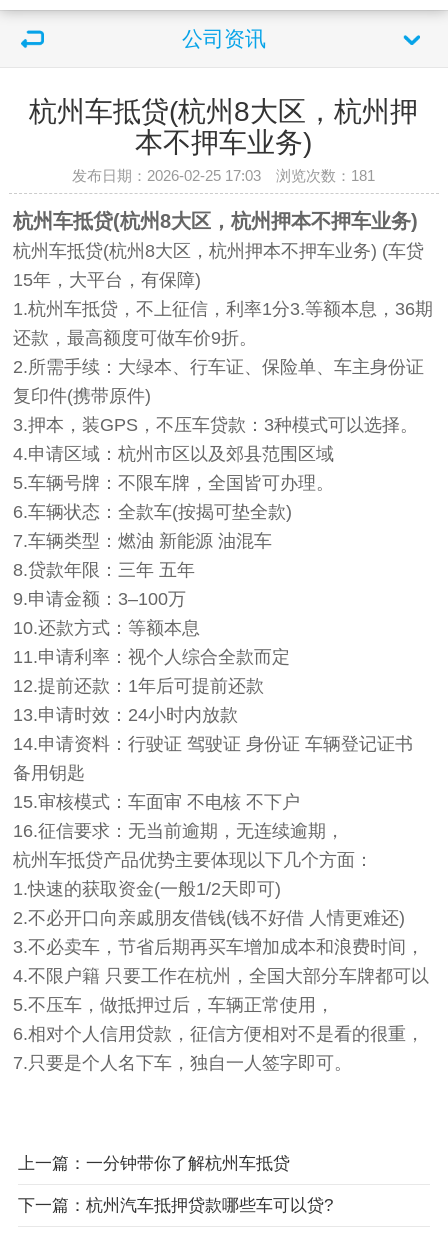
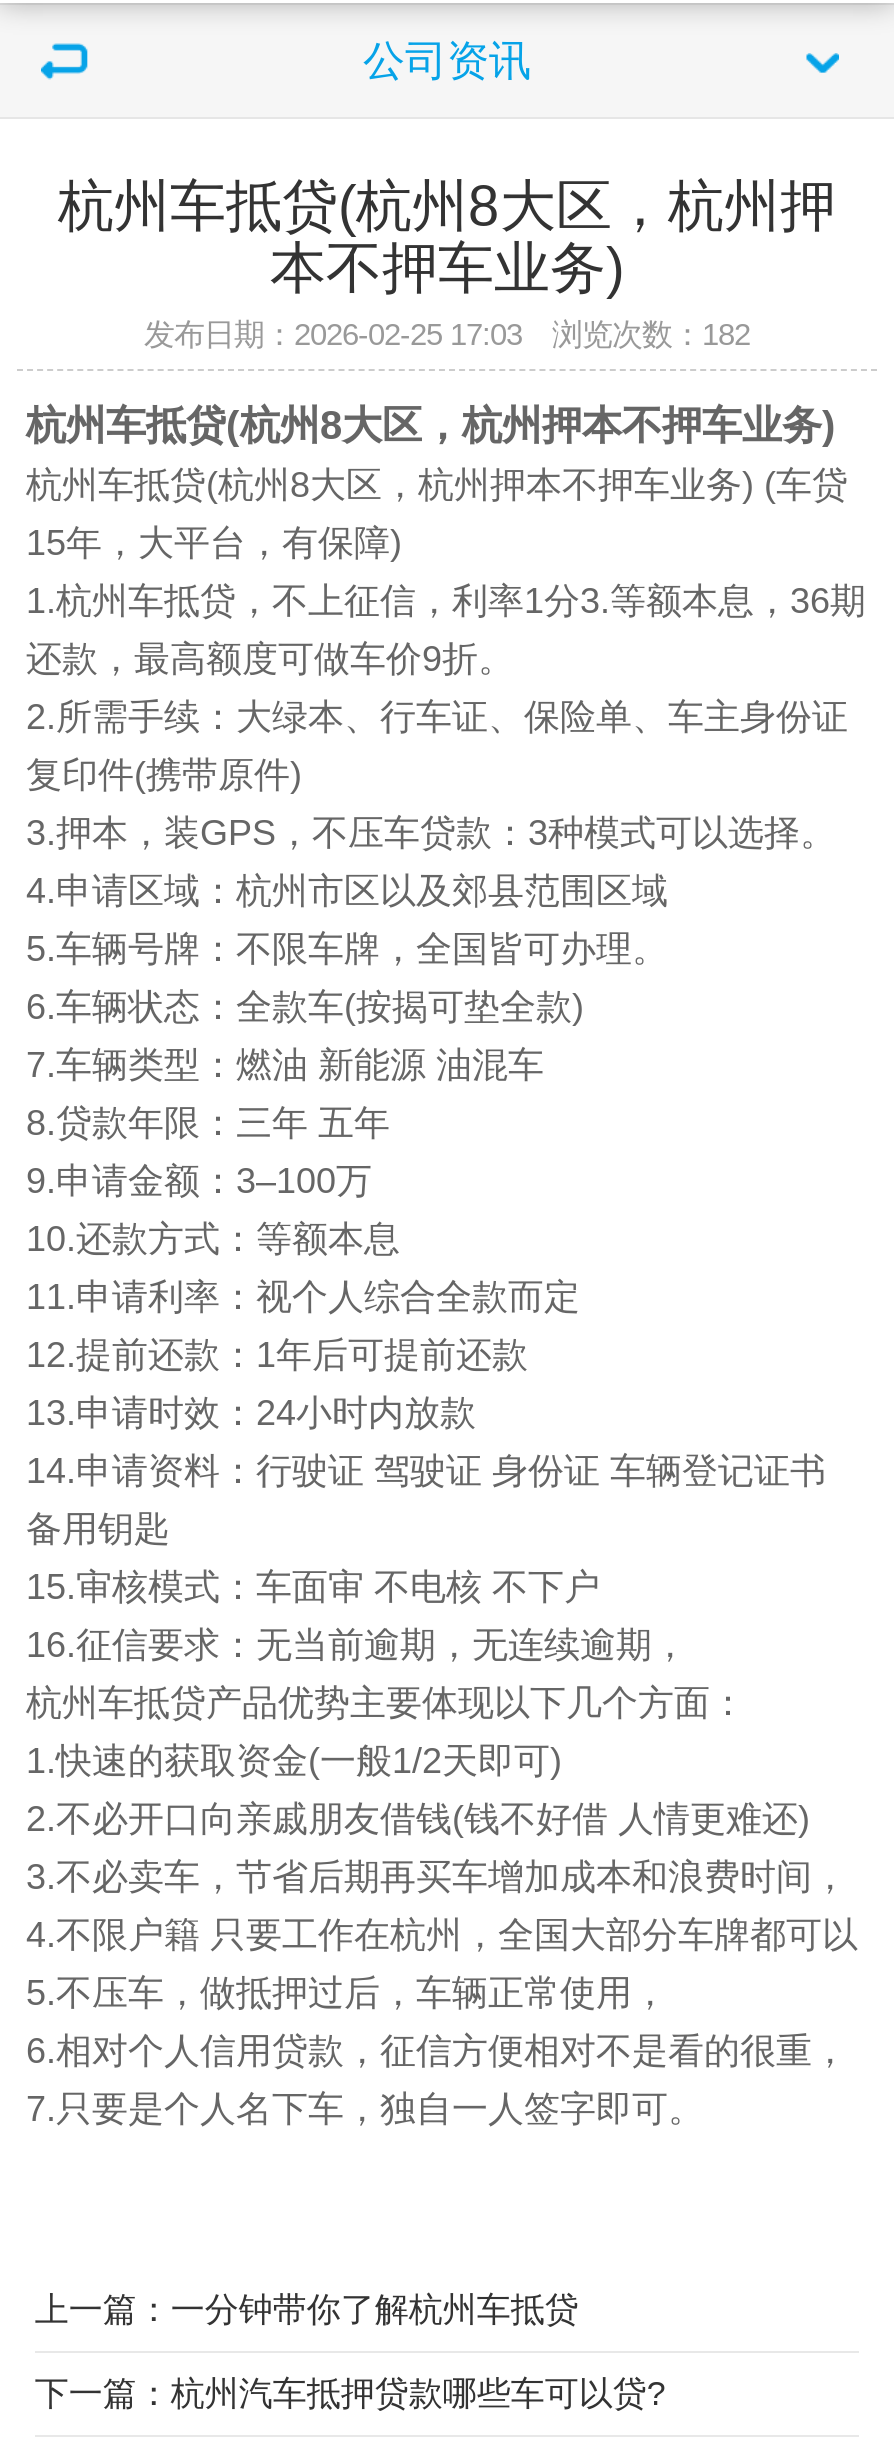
[72,167,375,184] 发布日期：2026-02-25 17:03 浏览次数：181 -> [144,317,750,351] 发布日期：2026-02-25 17:03 浏览次数：182

